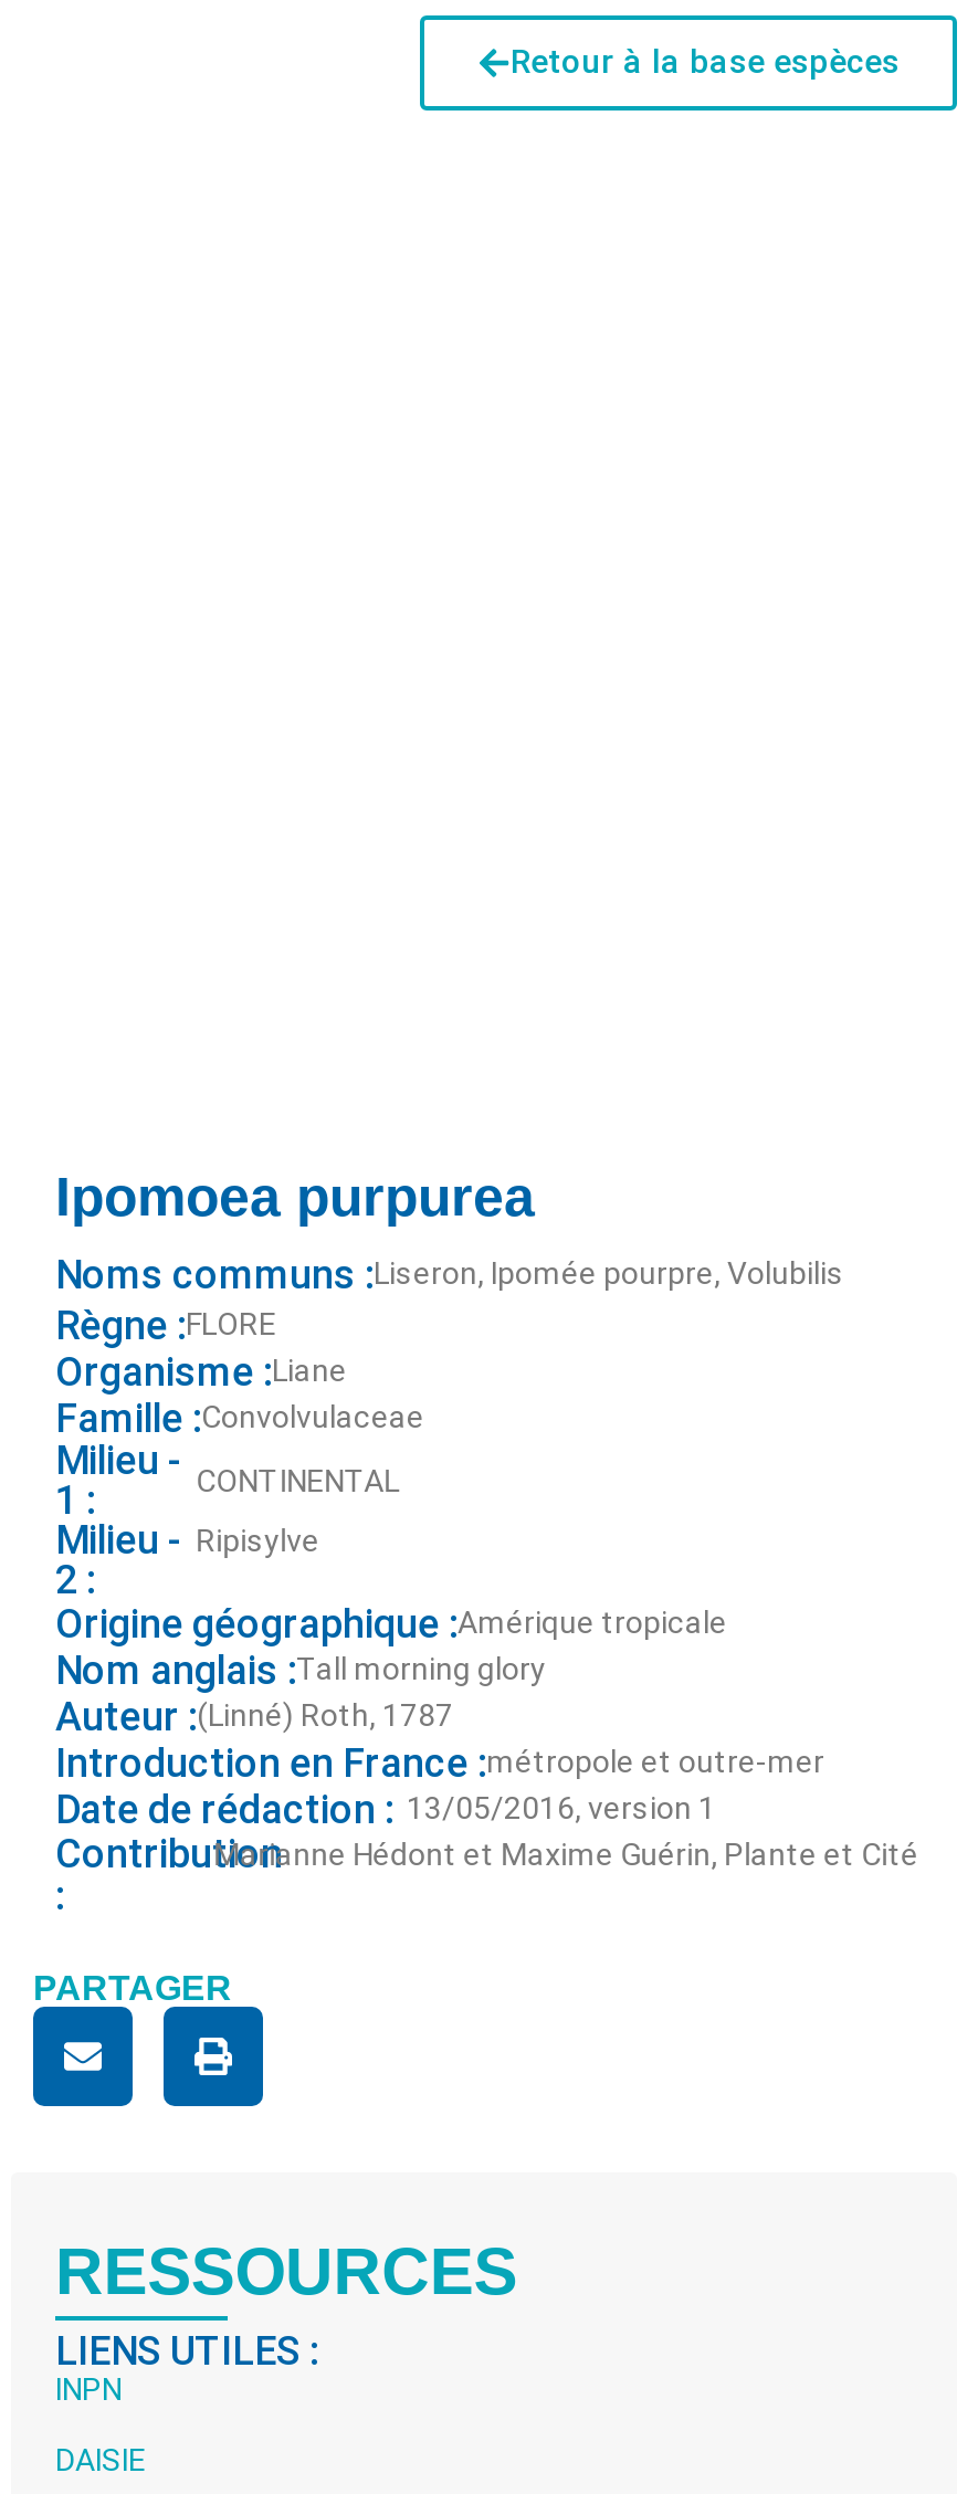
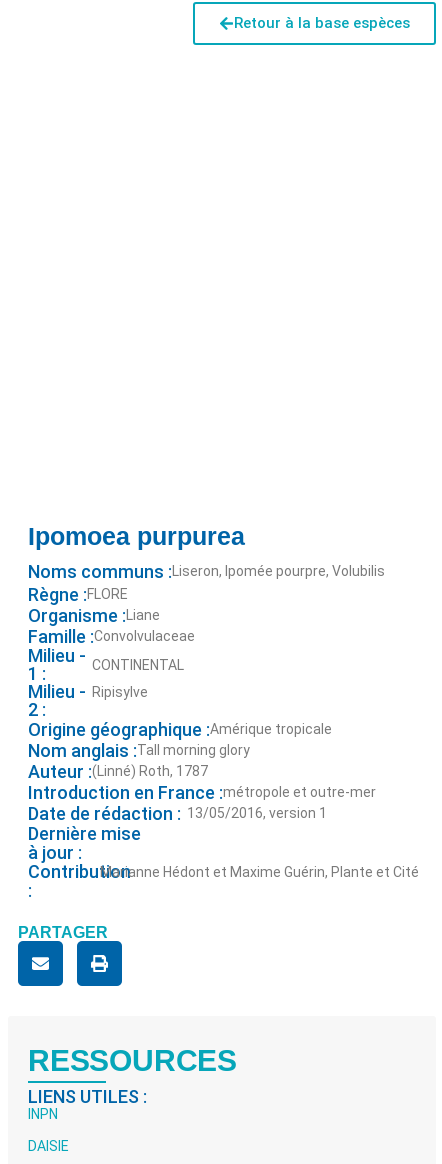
none -> [28,823,141,863] Dernière mise | à jour :

